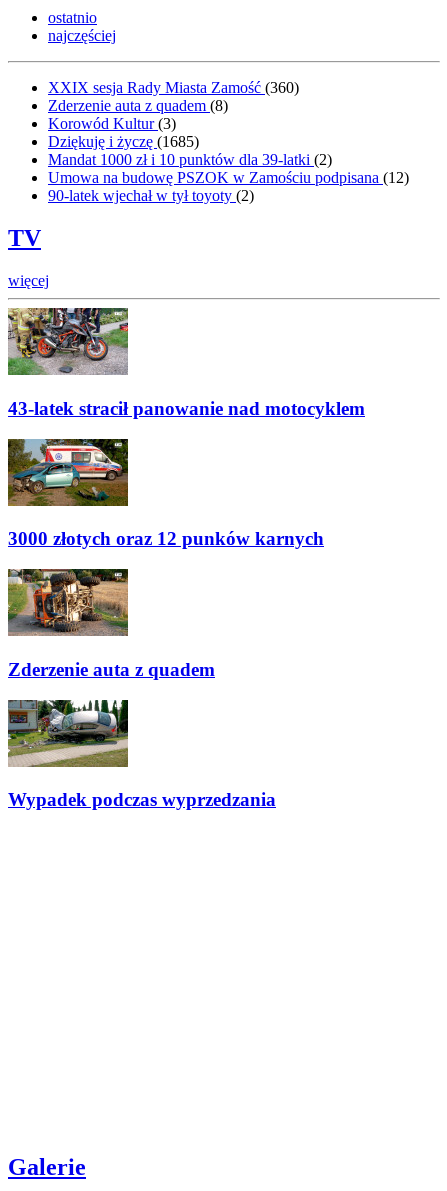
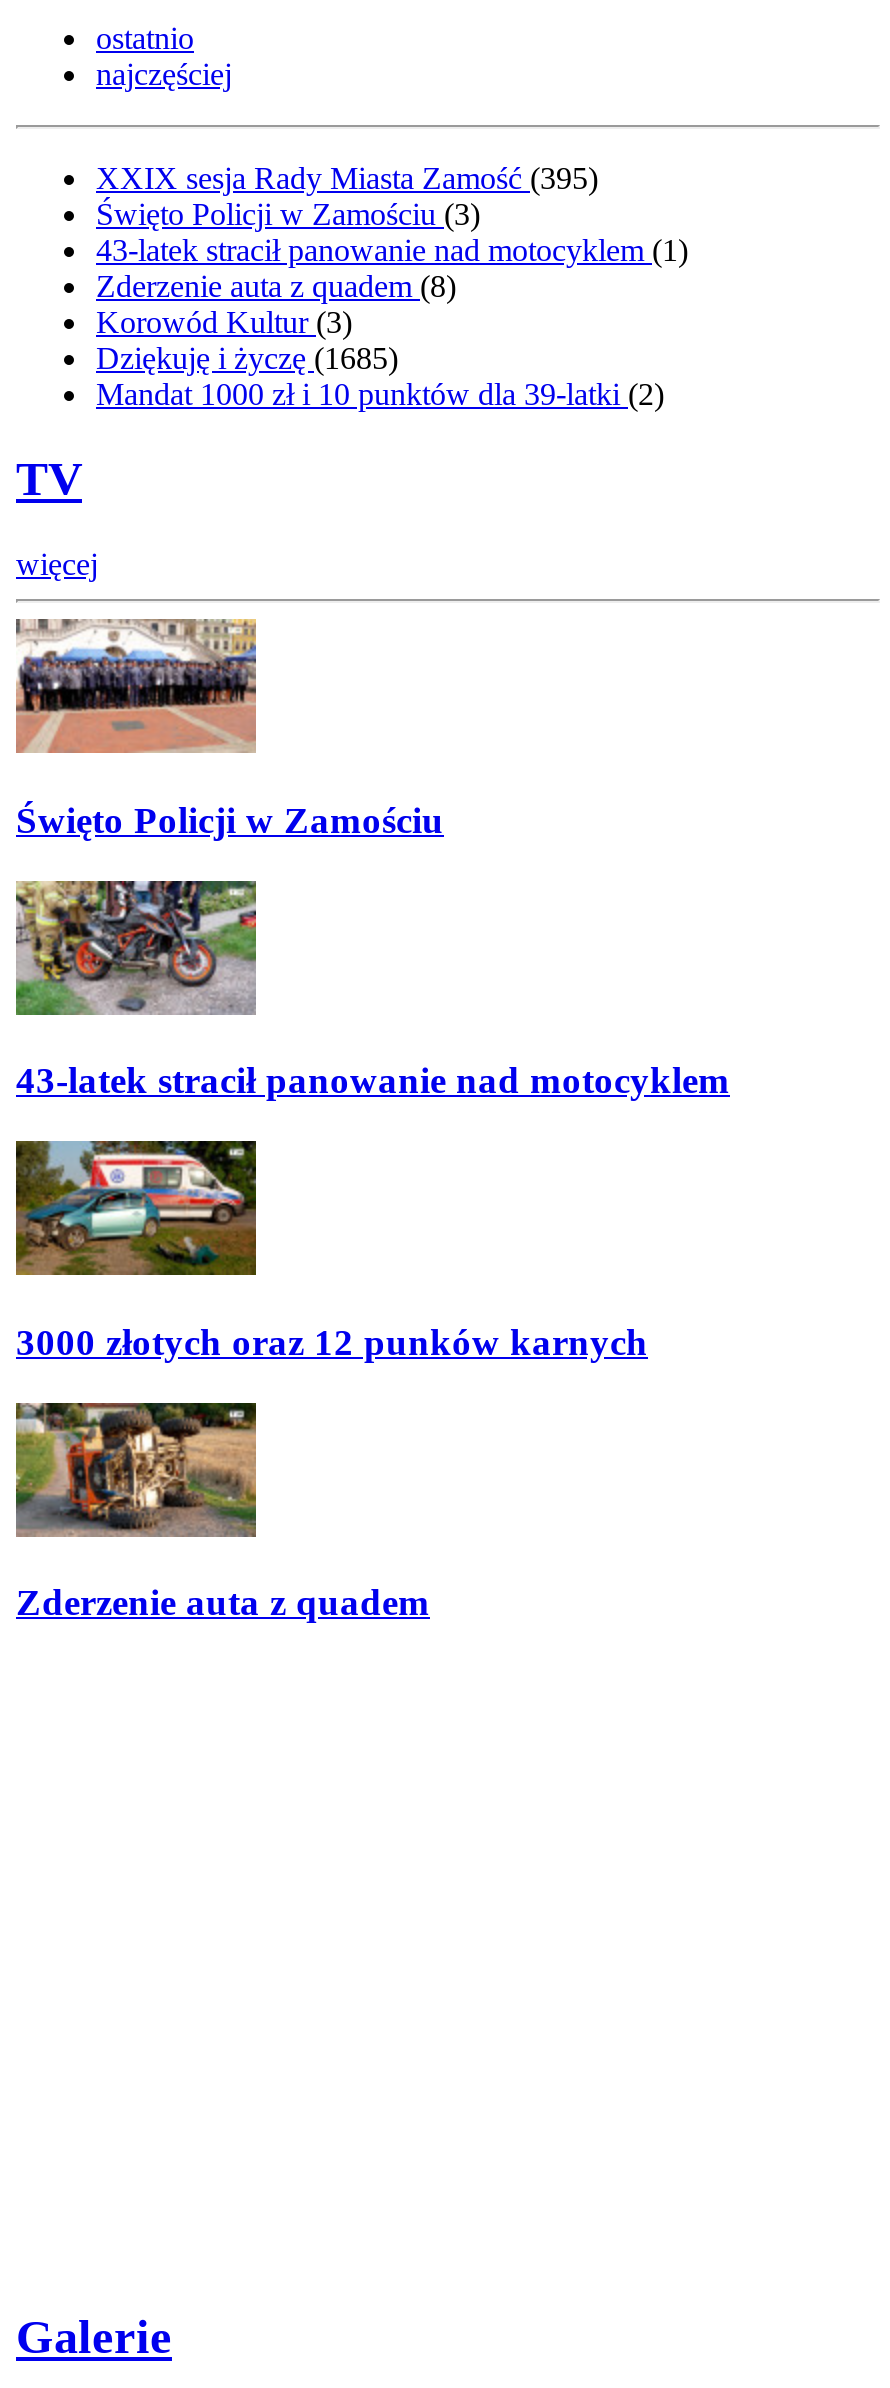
[48,79,299,96] XXIX sesja Rady Miasta Zamość (360) -> [96,162,688,268] XXIX sesja Rady Miasta Zamość (395) | Święto Policji w Zamościu (3) | 43-latek stracił panowanie nad motocyklem (1)
moved [48,97,332,168] -> [96,270,664,412]: Zderzenie auta z quadem (8) | Korowód Kultur (3) | Dziękuję i życzę (1685) | Mandat 1000 zł i 10 punktów dla 39-latki (2)
[48,169,409,204] Umowa na budowę PSZOK w Zamościu podpisana (12) | 90-latek wjechał w tył toyoty (2) -> none
none -> [14,619,444,841] [image] | Święto Policji w Zamościu
moved [6,307,365,680] -> [12,877,730,1624]: [image] | 43-latek stracił panowanie nad motocyklem | 3000 złotych oraz 12 punków karnych | Zderzenie auta z quadem
[7,699,276,810] [image] | Wypadek podczas wyprzedzania -> none

